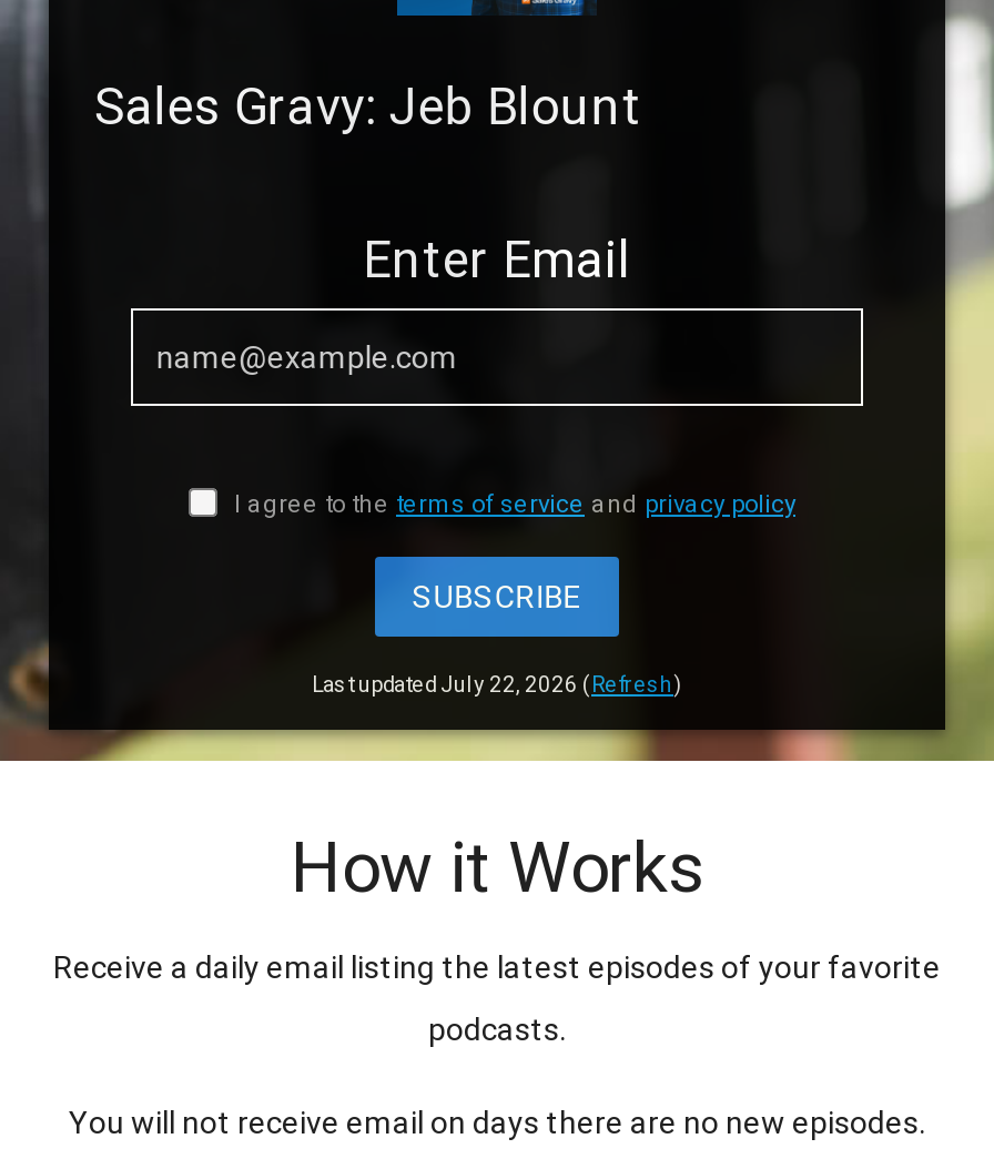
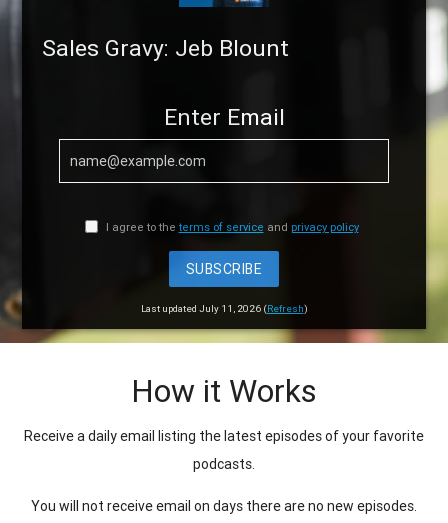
[312,669,682,698] Last updated July 22, 2026 (Refresh) -> [140,302,307,315] Last updated July 11, 2026 (Refresh)

